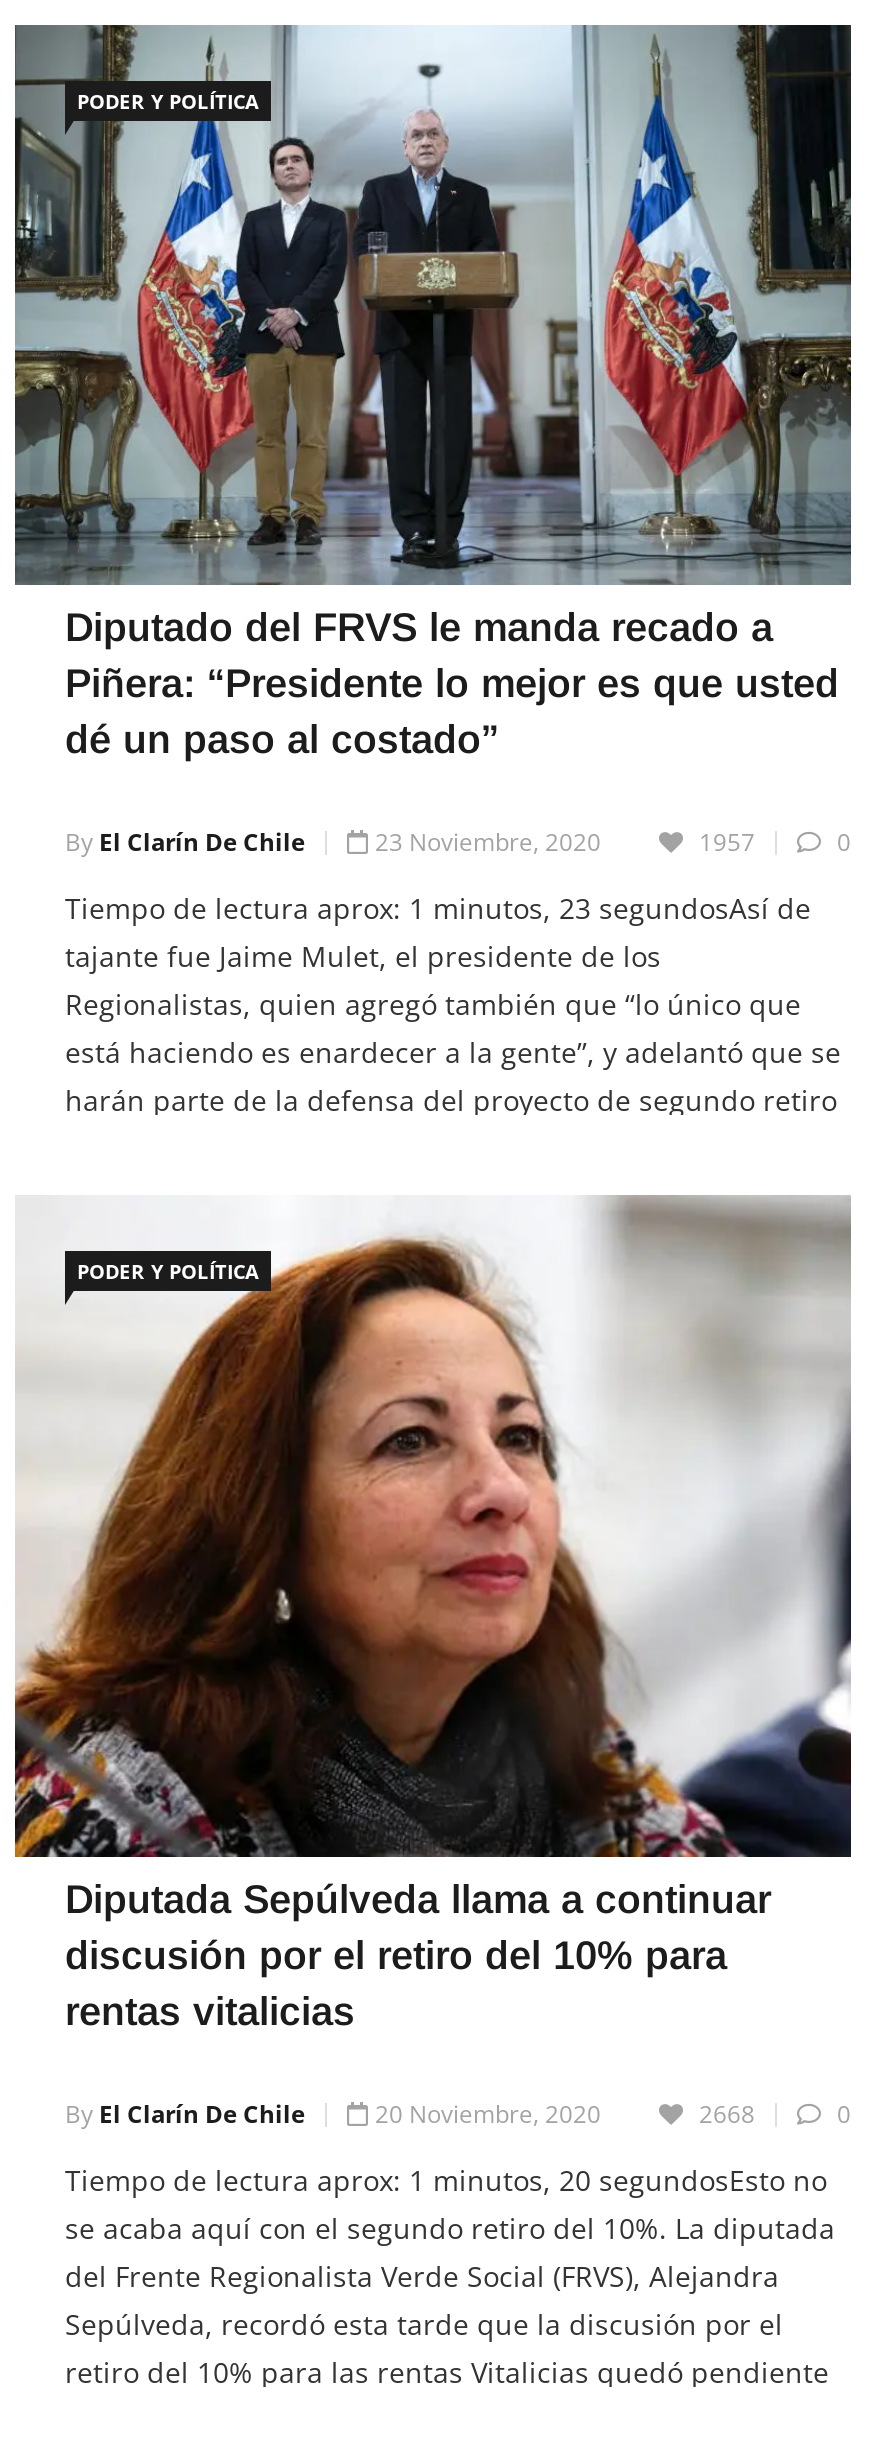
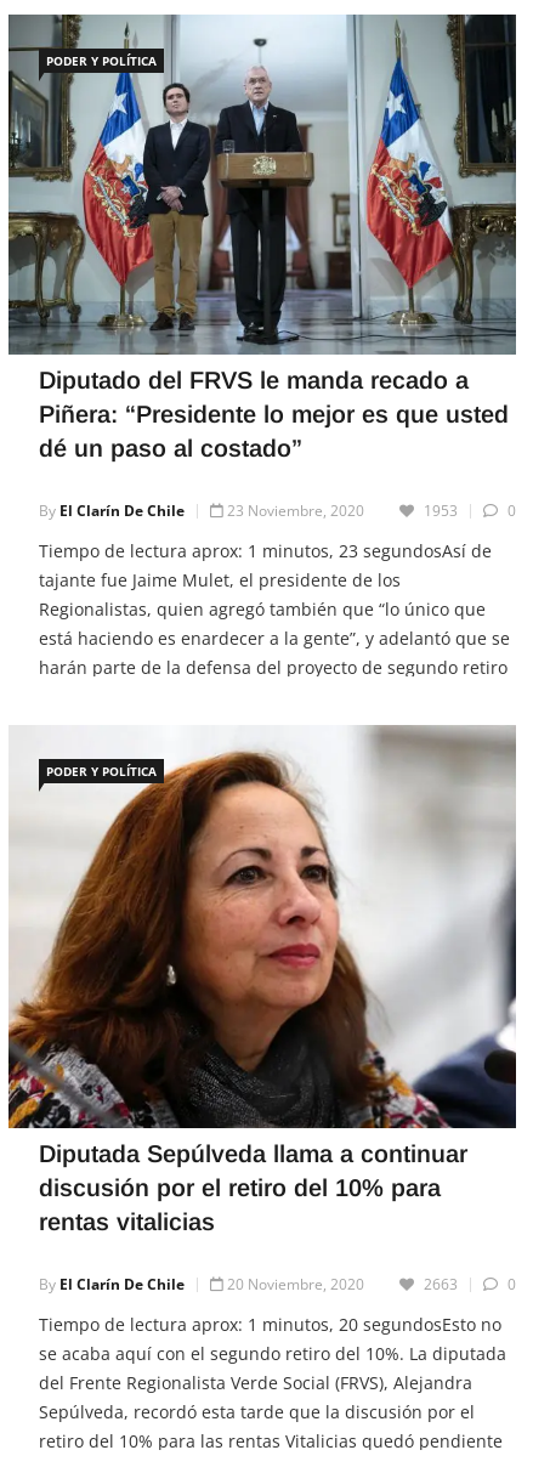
[693,824,755,858] 1957 -> [420,501,458,521] 1953
[693,2097,755,2131] 2668 -> [420,1274,458,1294] 2663

